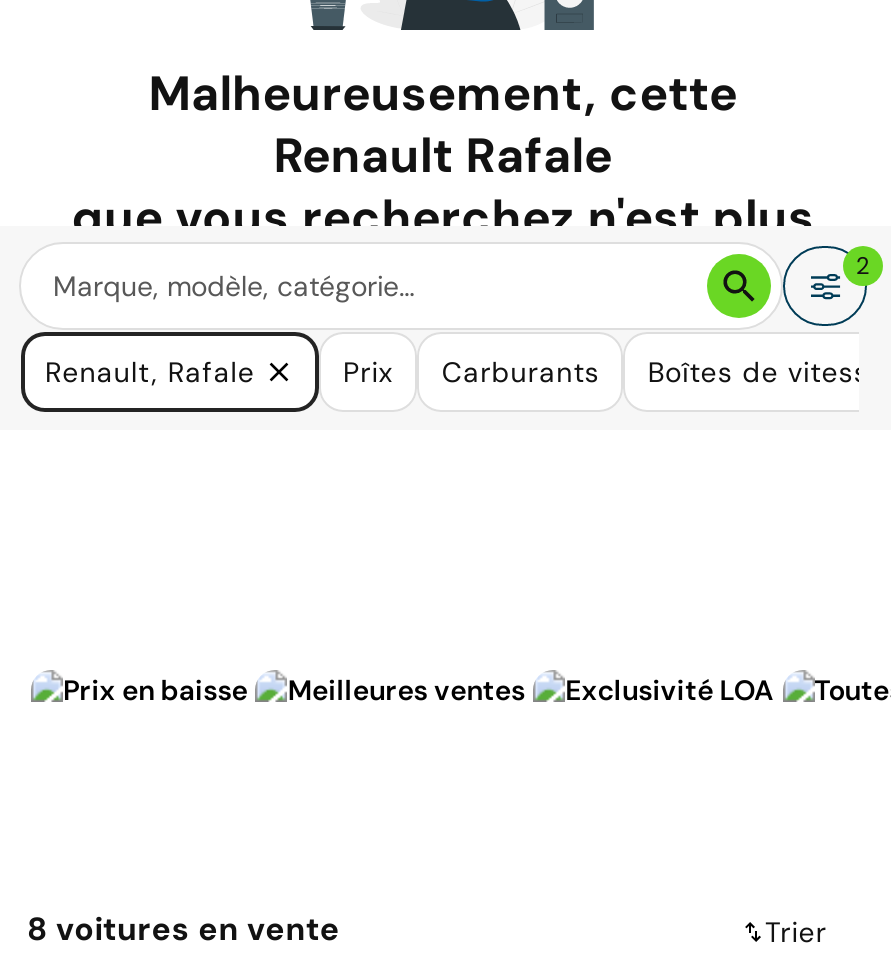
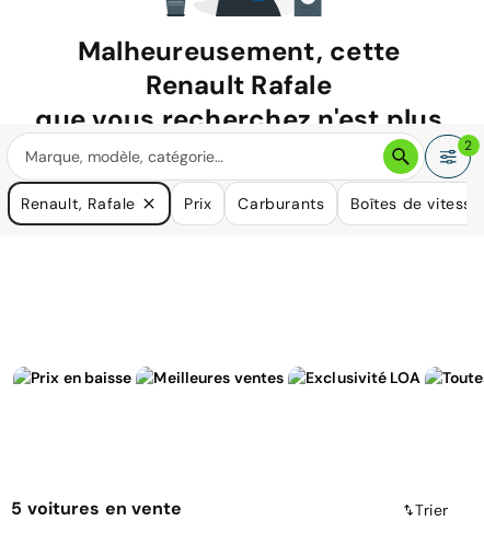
[27,909,340,951] 8 voitures en vente -> [11,497,182,520] 5 voitures en vente

